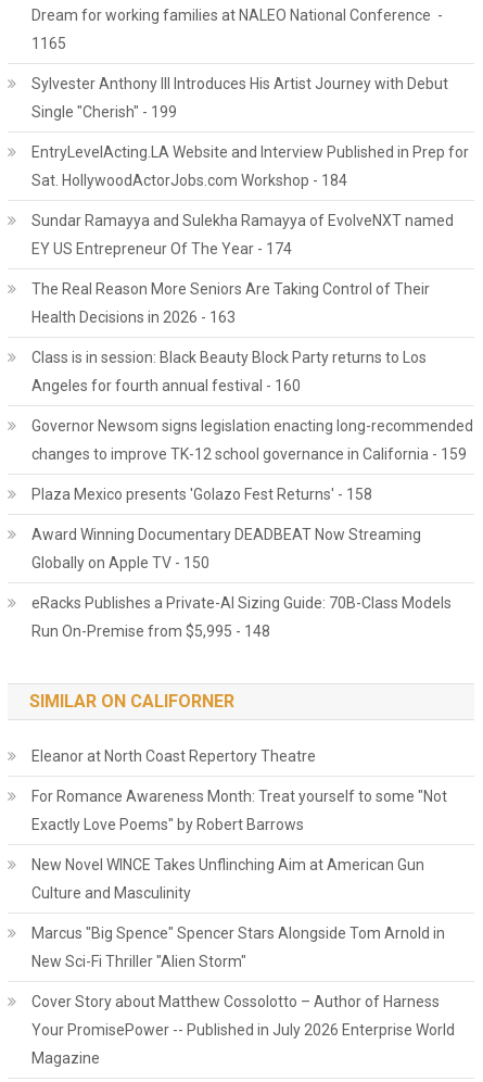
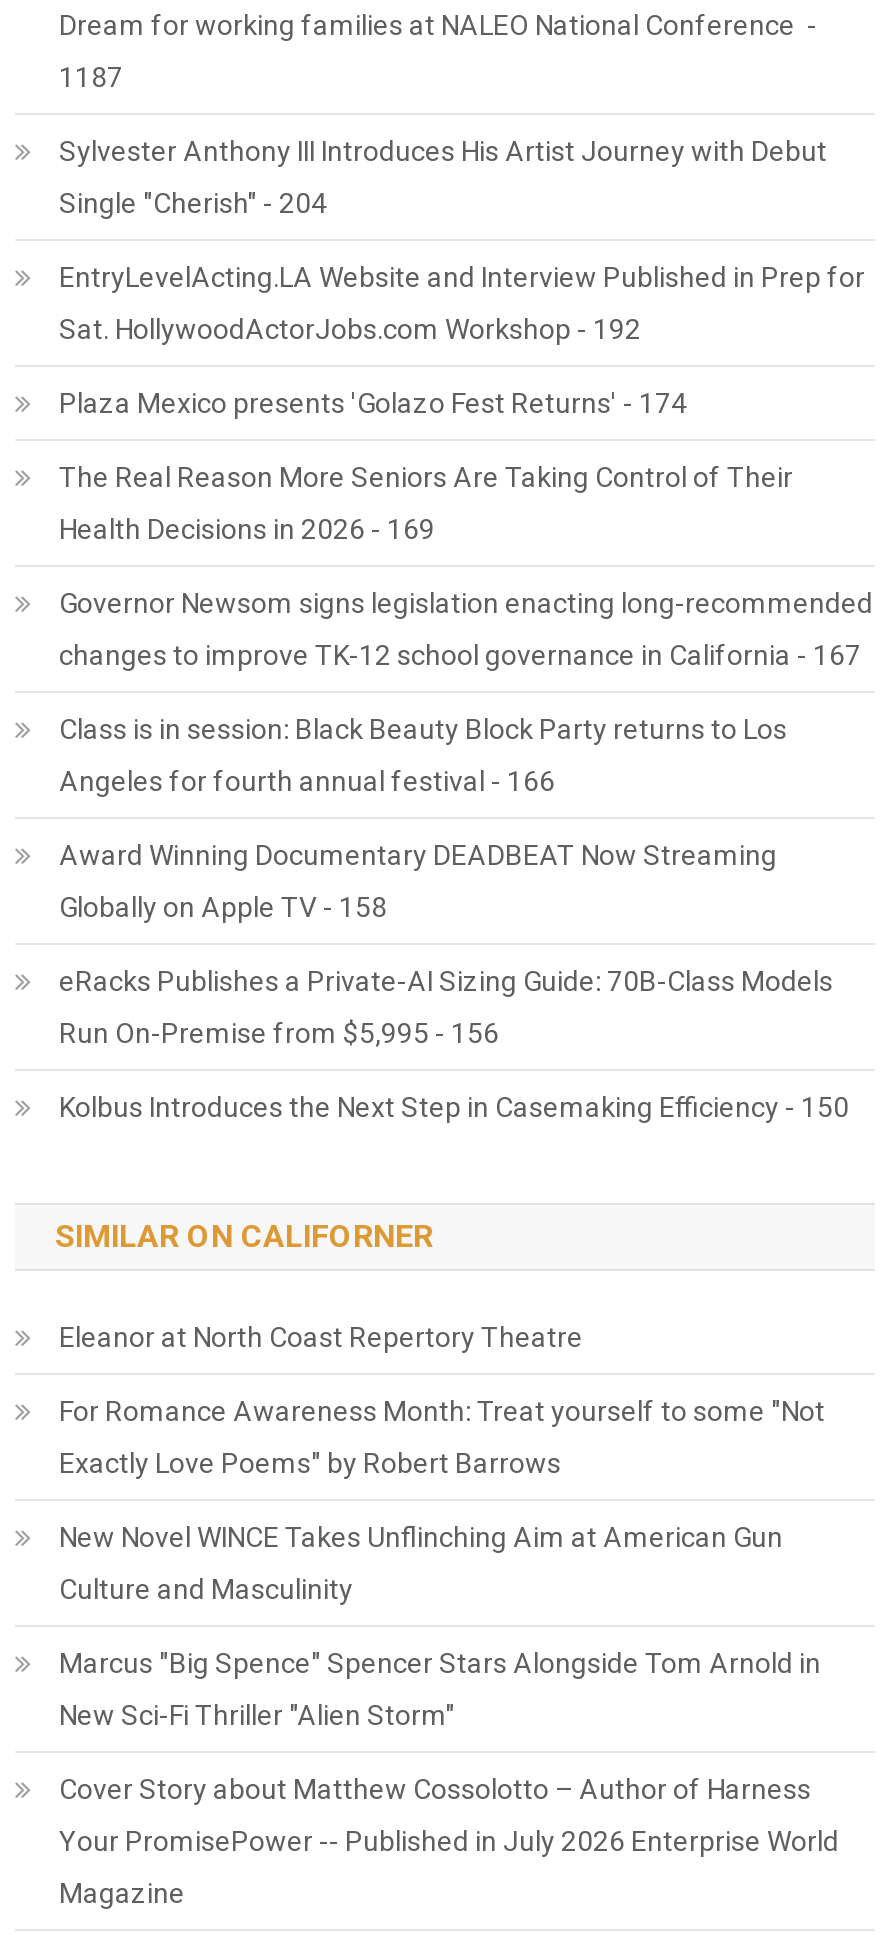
[31,35,66,52] 1165 -> [59,61,123,93] 1187
[31,103,177,121] Single "Cherish" - 199 -> [59,187,327,219] Single "Cherish" - 204
[31,172,454,257] Sat. HollywoodActorJobs.com Workshop - 184 | Sundar Ramayya and Sulekha Ramayya of EvolveNXT named | EY US Entrepreneur Of The Year - 174 -> [59,313,687,419] Sat. HollywoodActorJobs.com Workshop - 192 | Plaza Mexico presents 'Golazo Fest Returns' - 174
[31,309,236,326] Health Decisions in 2026 - 163 -> [59,513,861,671] Health Decisions in 2026 - 169 | changes to improve TK-12 school governance in California - 167
moved [31,349,427,366] -> [59,713,787,745]: Class is in session: Black Beauty Block Party returns to Los
[31,377,467,503] Angeles for fourth annual festival - 160 | changes to improve TK-12 school governance in California - 159 | Plaza Mexico presents 'Golazo Fest Returns' - 158 -> [59,765,555,797] Angeles for fourth annual festival - 166
moved [31,417,473,435] -> [59,587,873,619]: Governor Newsom signs legislation enacting long-recommended
moved [31,526,421,543] -> [59,839,777,871]: Award Winning Documentary DEADBEAT Now Streaming
[31,554,209,571] Globally on Apple TV - 150 -> [59,891,387,923] Globally on Apple TV - 158
moved [31,594,452,612] -> [59,965,833,997]: eRacks Publishes a Private-AI Sizing Guide: 70B-Class Models
[31,622,270,640] Run On-Premise from $5,995 - 148 -> [59,1017,849,1123] Run On-Premise from $5,995 - 156 | Kolbus Introduces the Next Step in Casemaking Efficiency - 150

